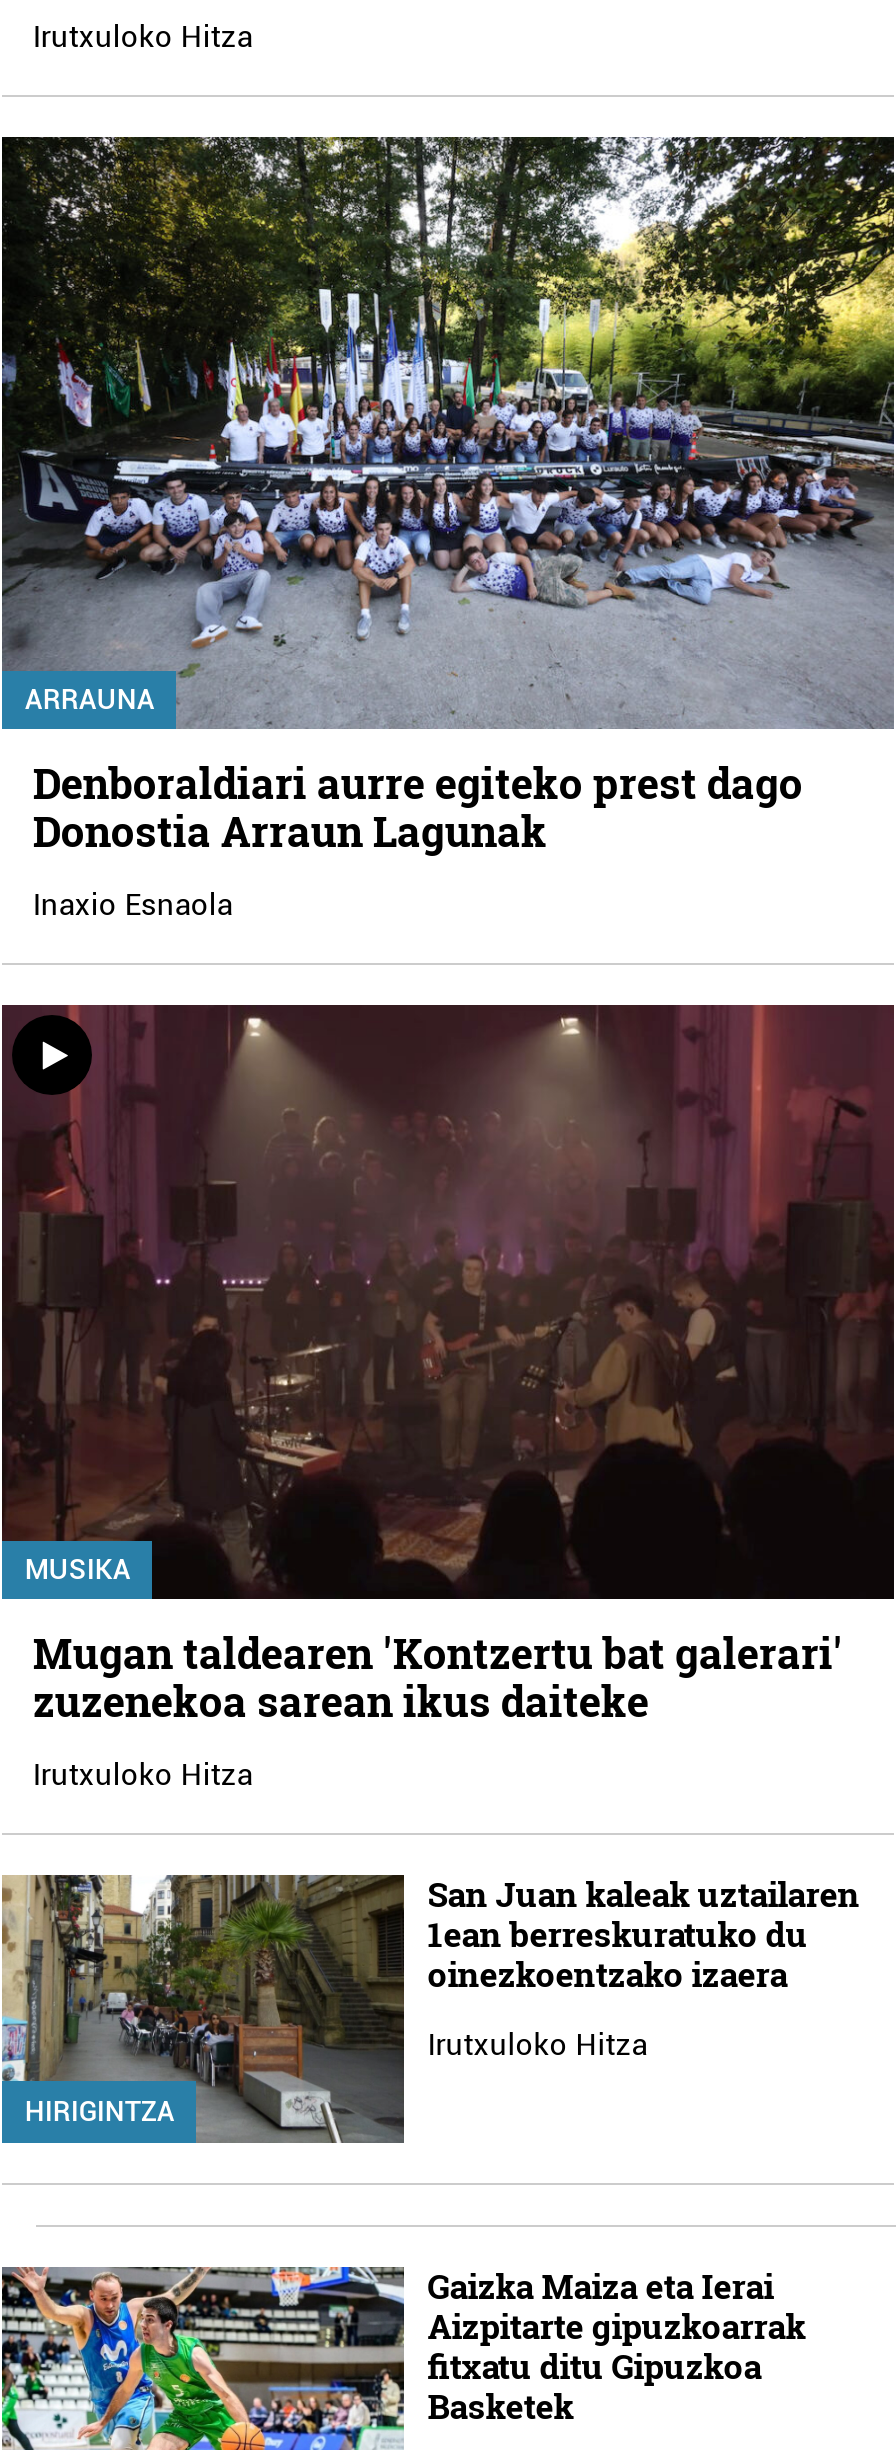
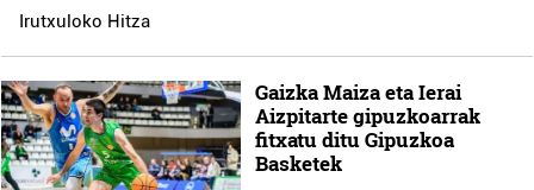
[6,134,890,924] [image] | ARRAUNA | Denboraldiari aurre egiteko prest dago | Donostia Arraun Lagunak | Inaxio Esnaola -> none
[6,1002,890,1793] [image] | MUSIKA | Mugan taldearen 'Kontzertu bat galerari' | zuzenekoa sarean ikus daiteke | Irutxuloko Hitza -> none
[6,1872,406,2146] [image] | HIRIGINTZA -> none
[428,1871,860,2063] San Juan kaleak uztailaren | 1ean berreskuratuko du | oinezkoentzako izaera | Irutxuloko Hitza -> none

